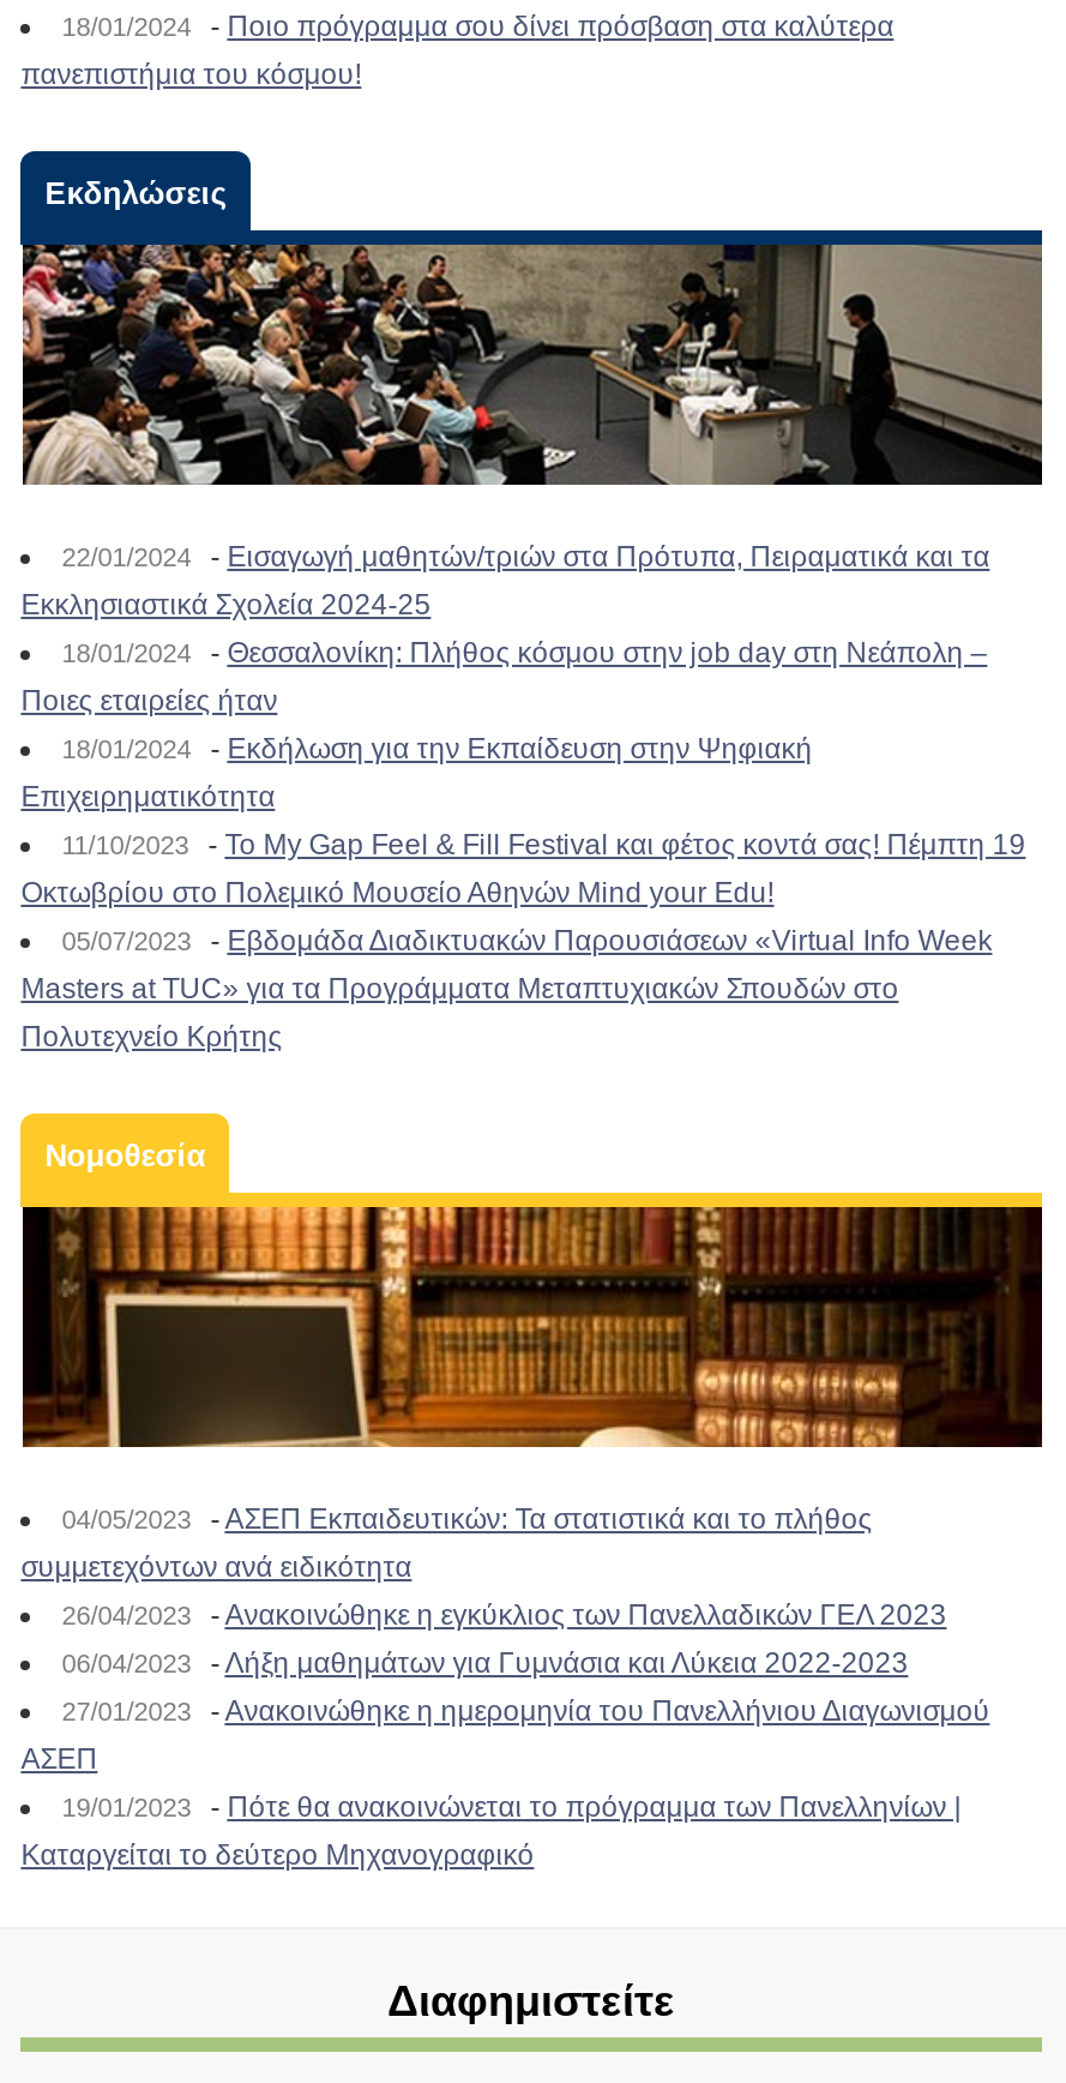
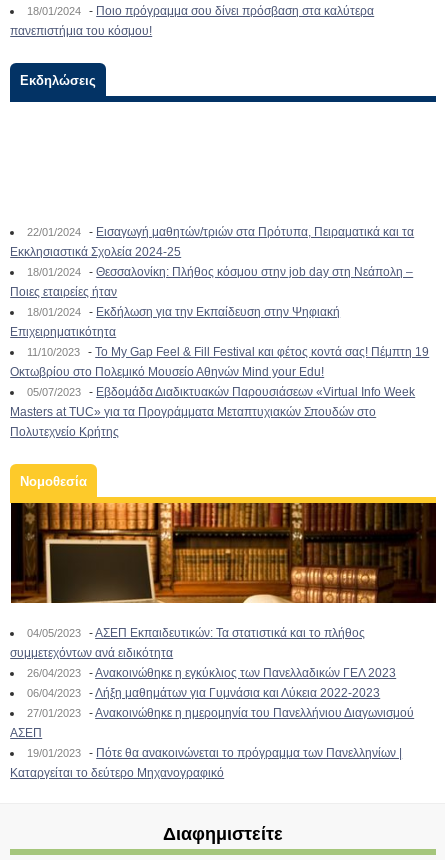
[20,242,1044,487] [image] -> none

